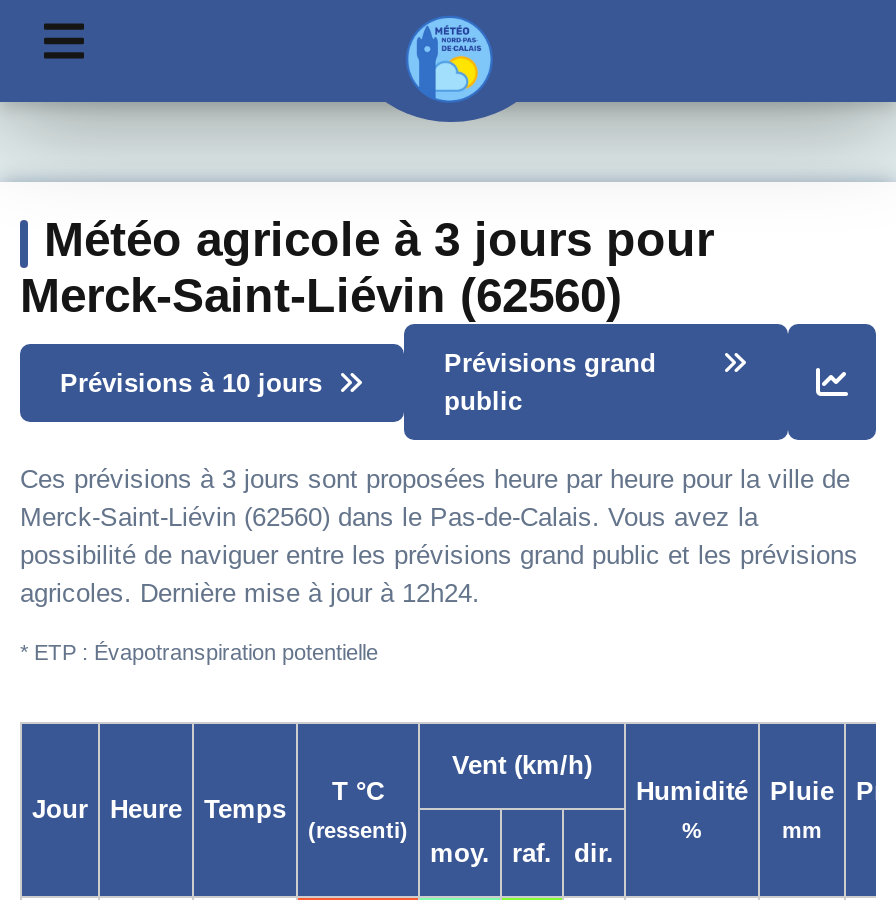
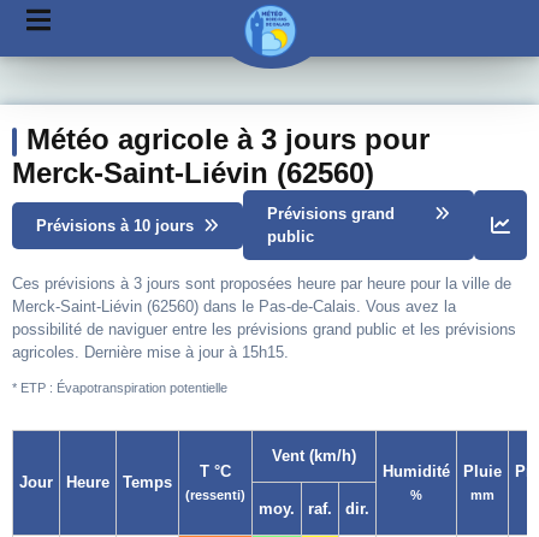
[20,578,480,608] agricoles. Dernière mise à jour à 12h24. -> [12,343,289,361] agricoles. Dernière mise à jour à 15h15.

